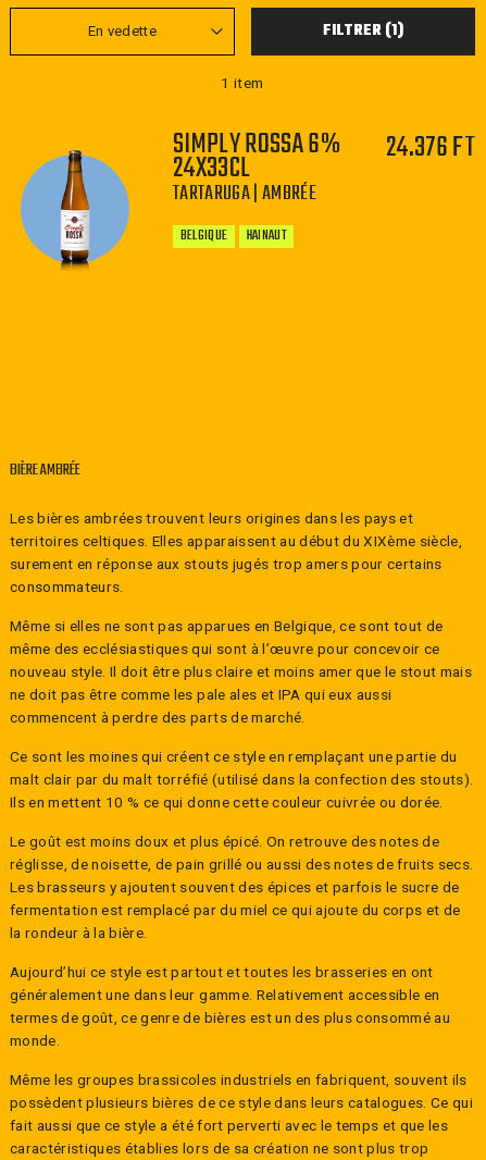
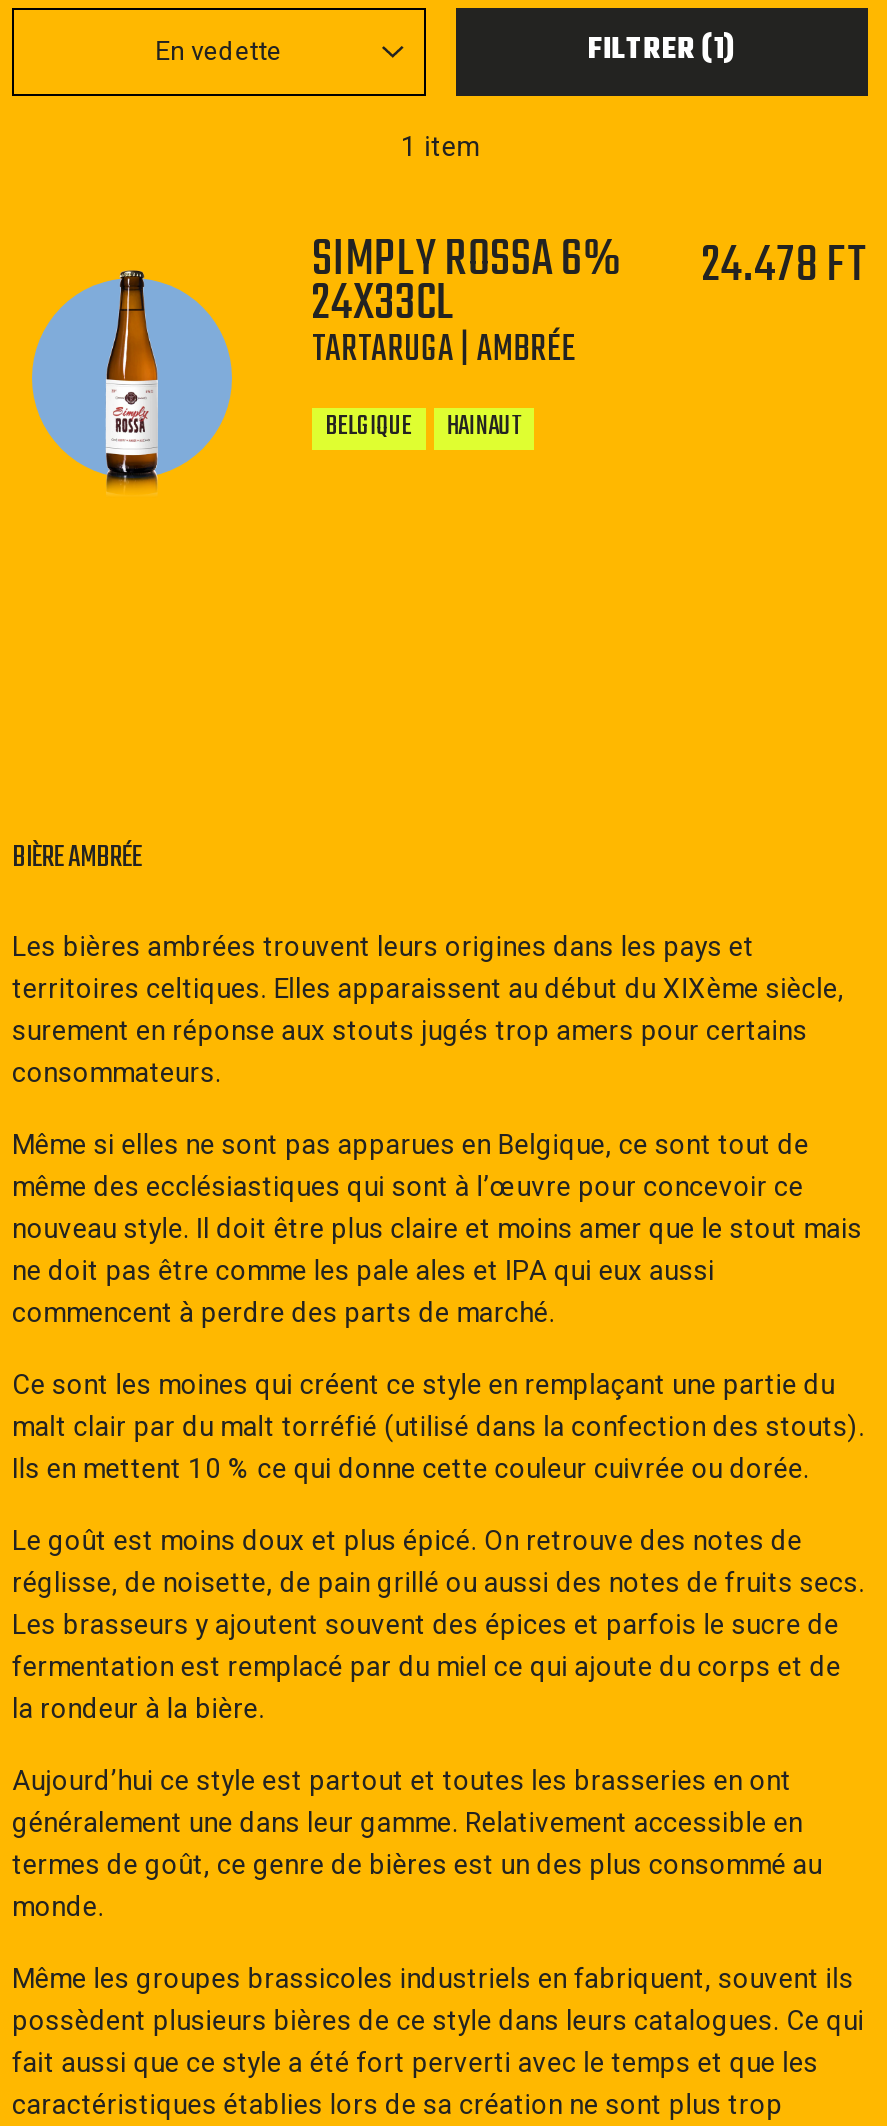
[386,126,475,169] 24.376 FT -> [702,225,868,305] 24.478 FT

